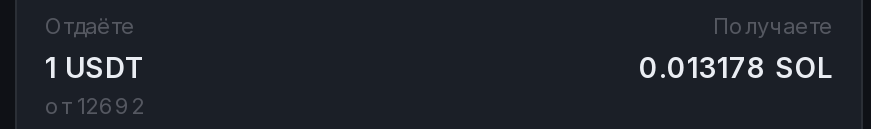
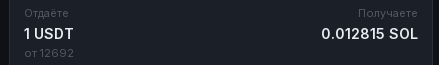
[639,49,833,83] 0.013178 SOL -> [321,24,418,41] 0.012815 SOL

